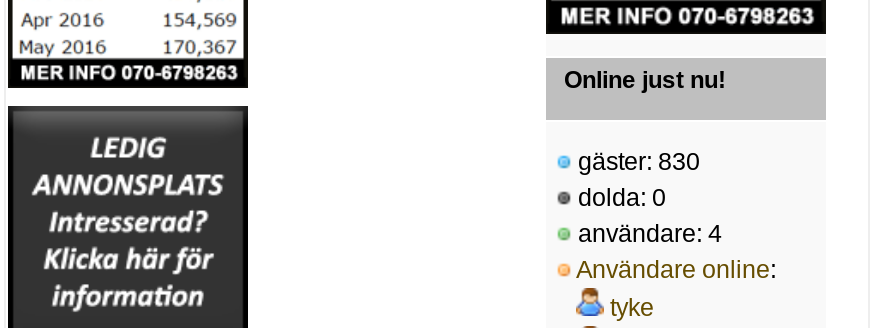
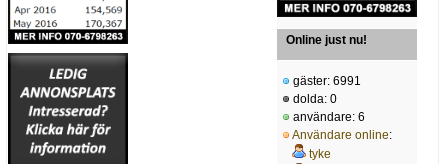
[572,148,700,176] gäster: 830 -> [290,74,361,88] gäster: 6991
[572,220,722,248] användare: 4 -> [290,110,365,124] användare: 6

